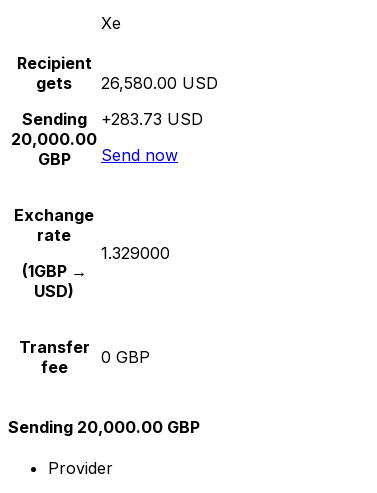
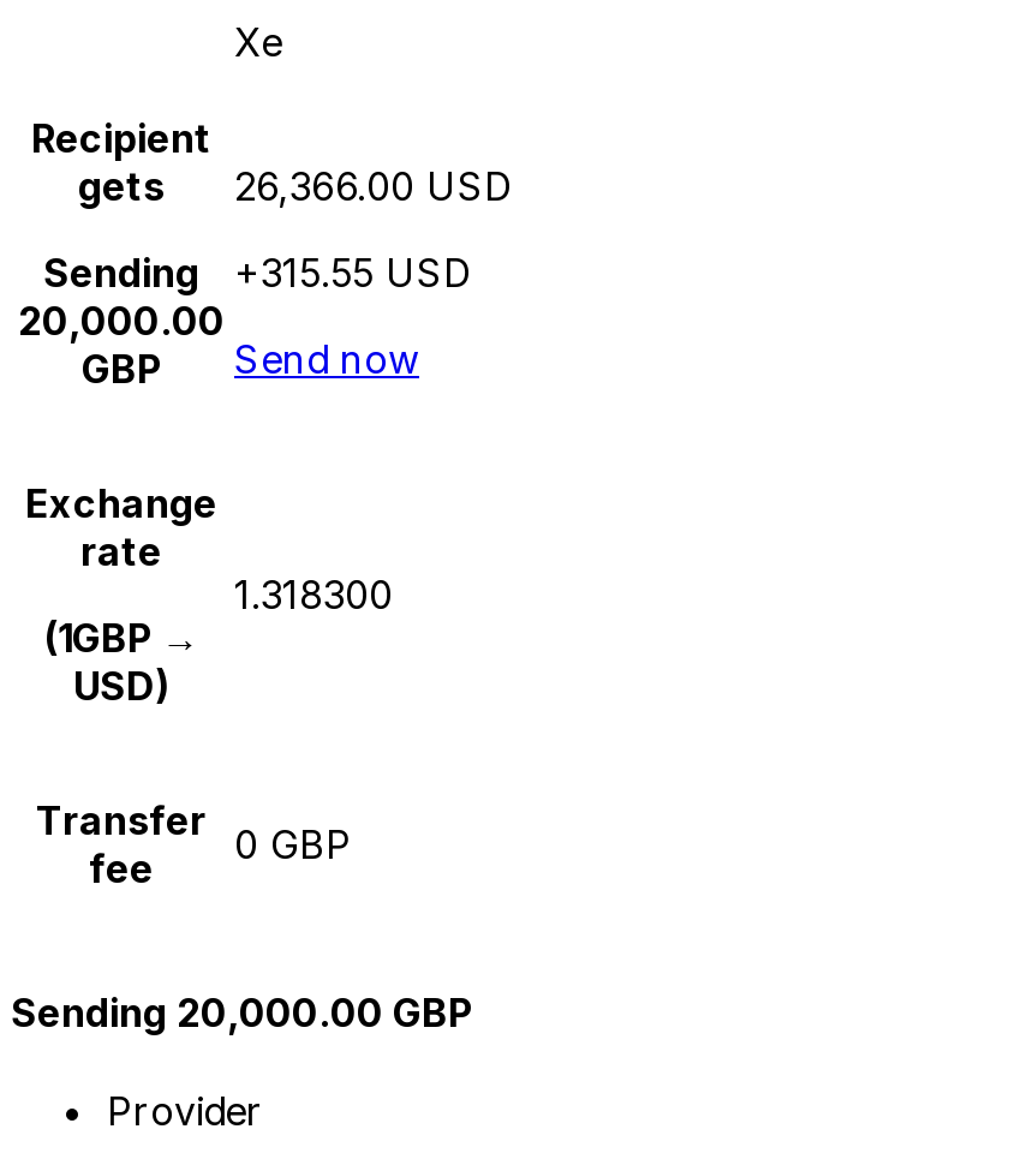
[36,73,218,93] gets 26,580.00 USD -> [78,161,513,209] gets 26,366.00 USD
[21,109,203,129] Sending +283.73 USD -> [43,248,472,296] Sending +315.55 USD
[101,243,170,263] 1.329000 -> [234,570,393,618] 1.318300

